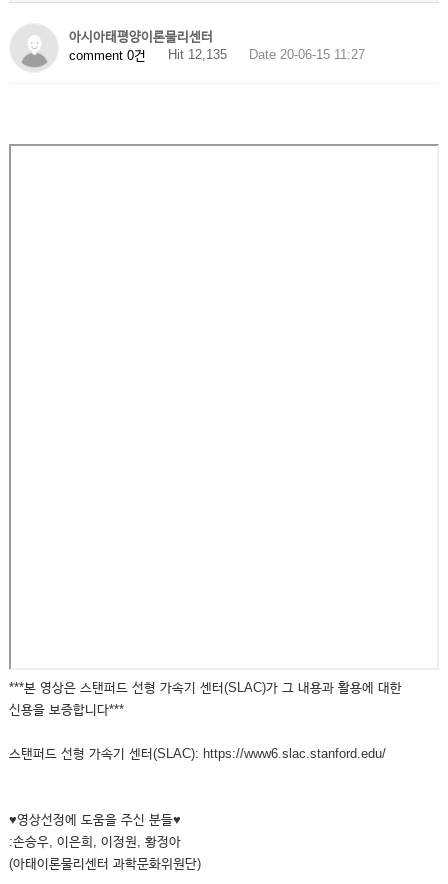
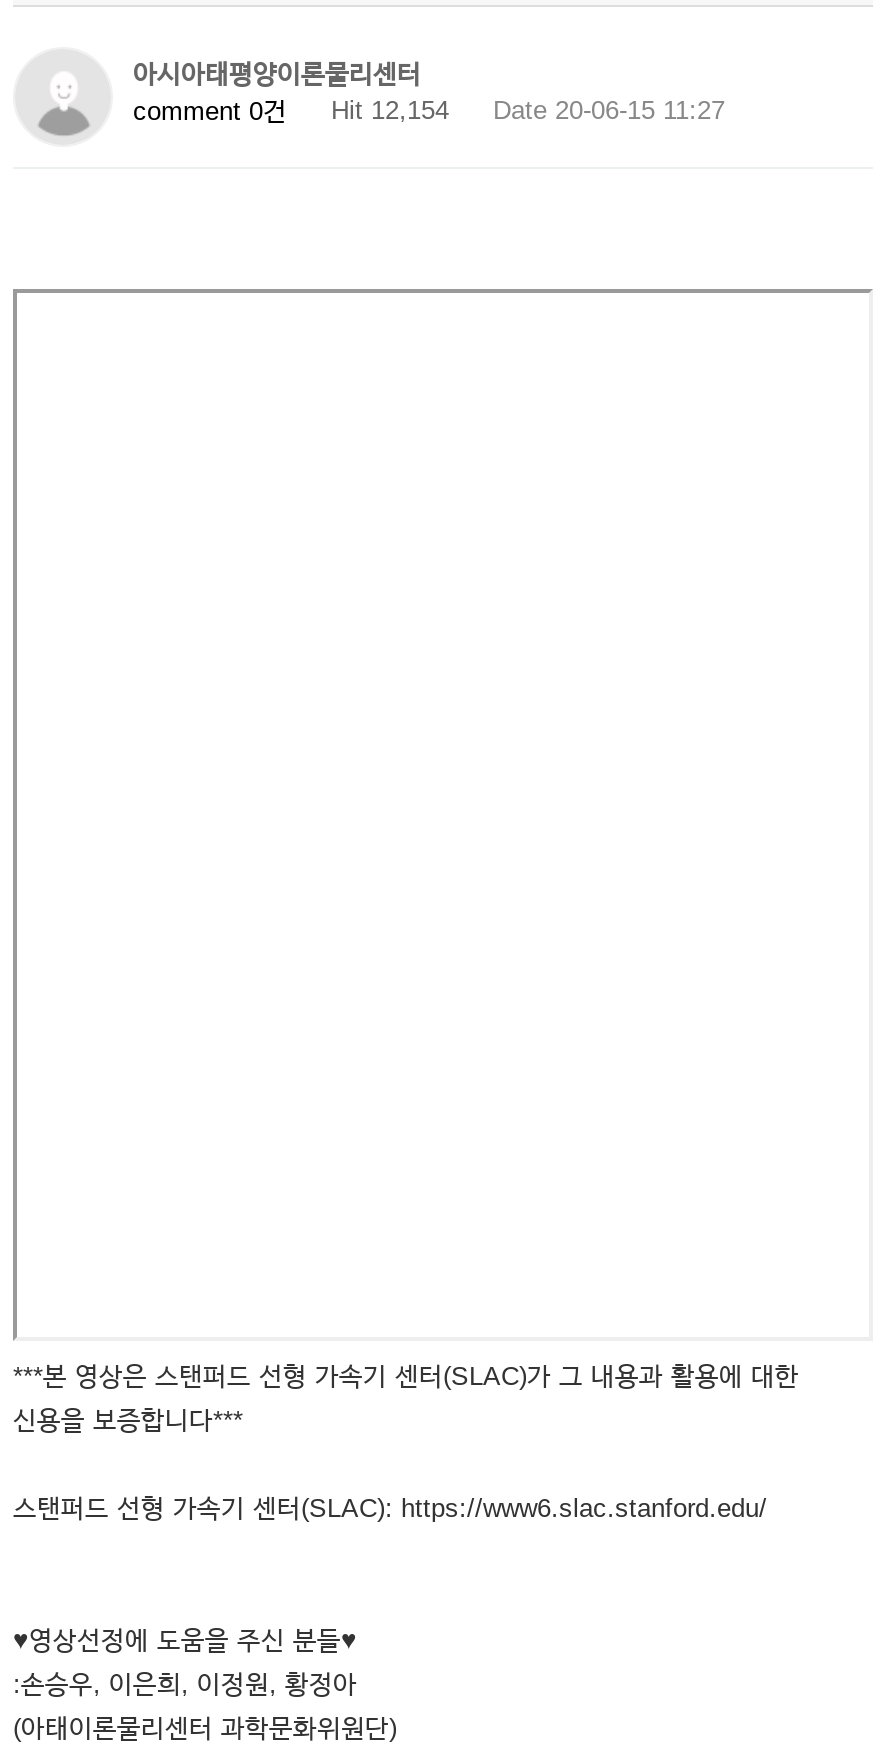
[69,47,365,63] comment 0건 Hit 12,135 Date 20-06-15 11:27 -> [133,95,725,126] comment 0건 Hit 12,154 Date 20-06-15 11:27

